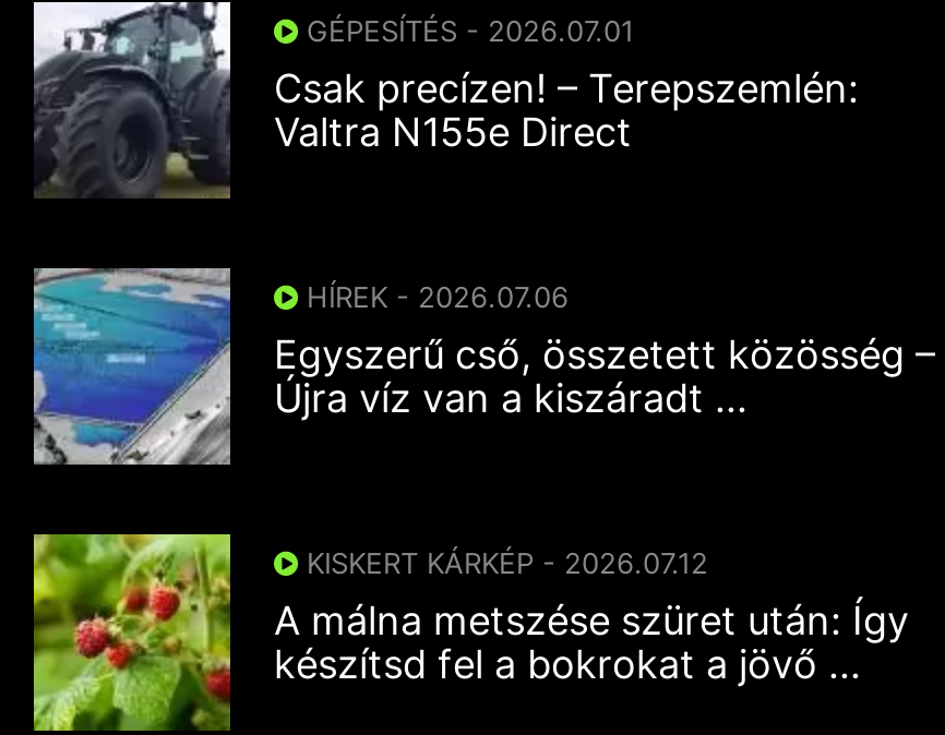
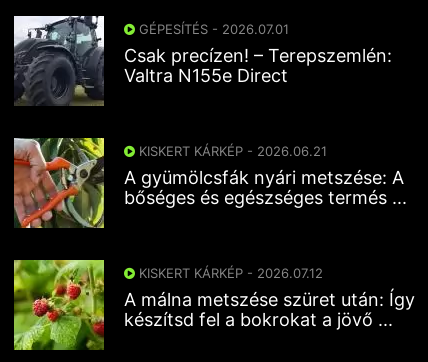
[32,266,935,467] [image] | HÍREK - 2026.07.06 | Egyszerű cső, összetett közösség – | Újra víz van a kiszáradt ... -> [13,137,407,229] [image] | KISKERT KÁRKÉP - 2026.06.21 | A gyümölcsfák nyári metszése: A | bőséges és egészséges termés ...

